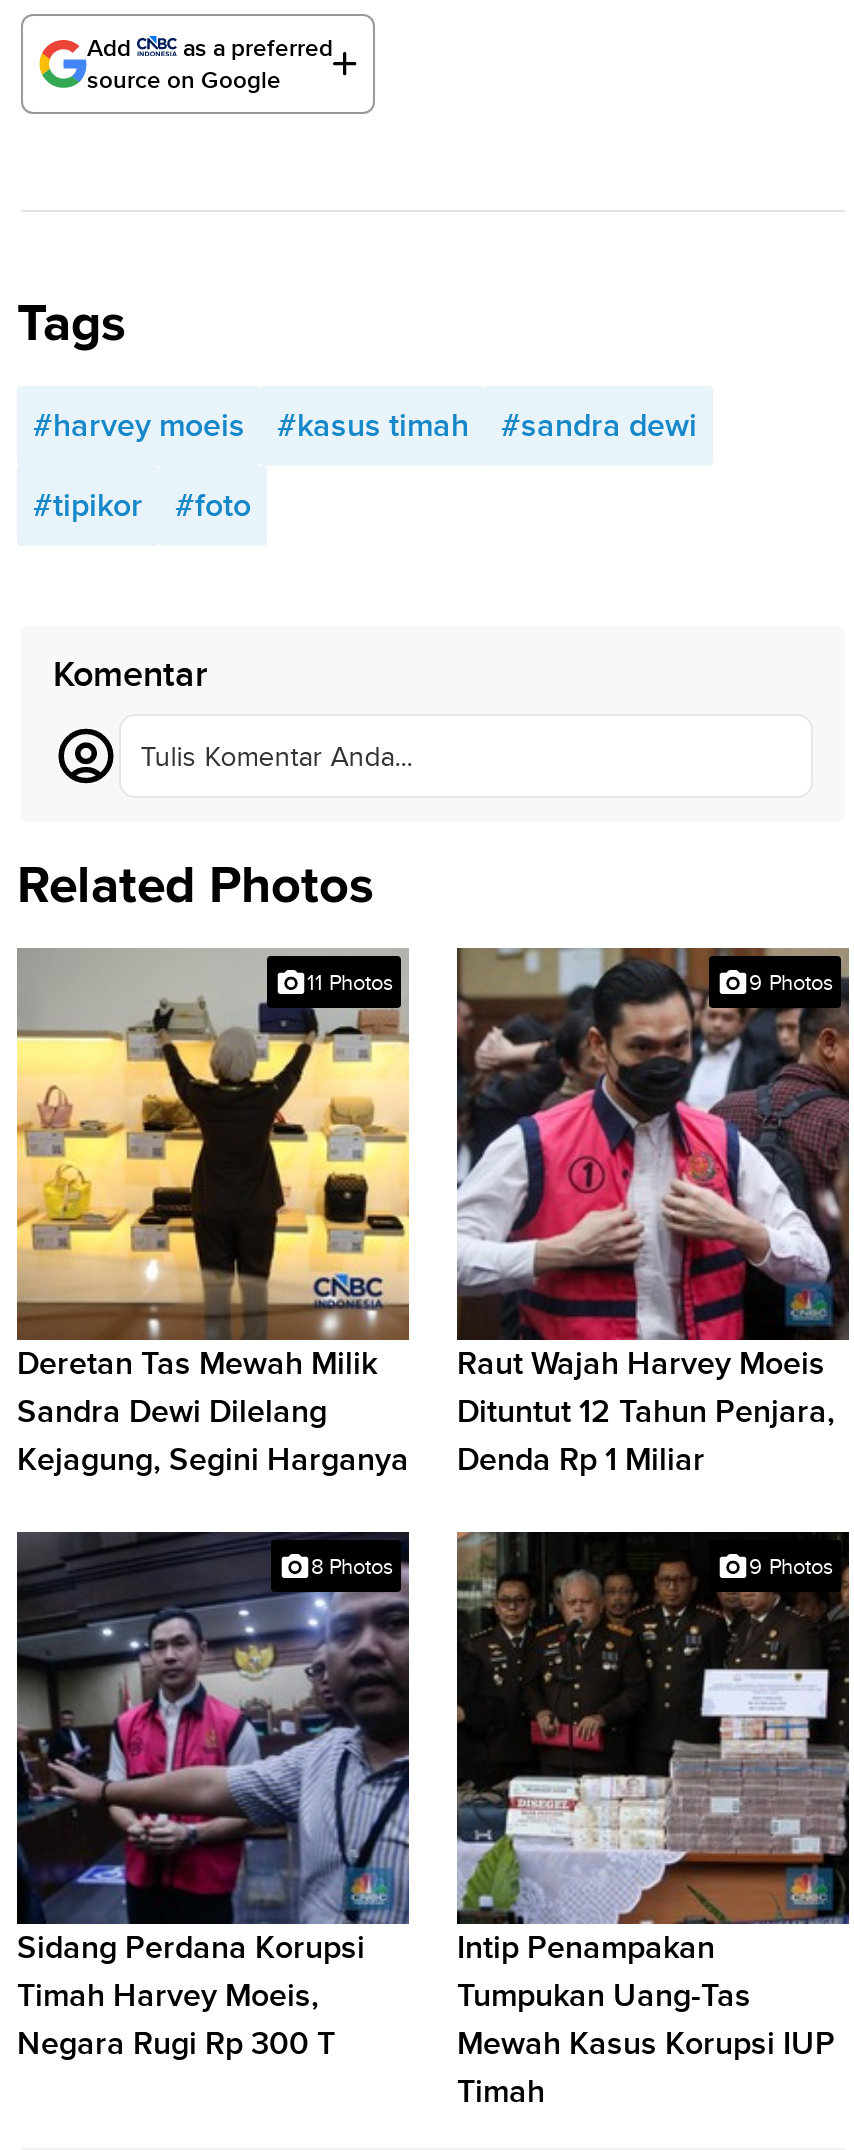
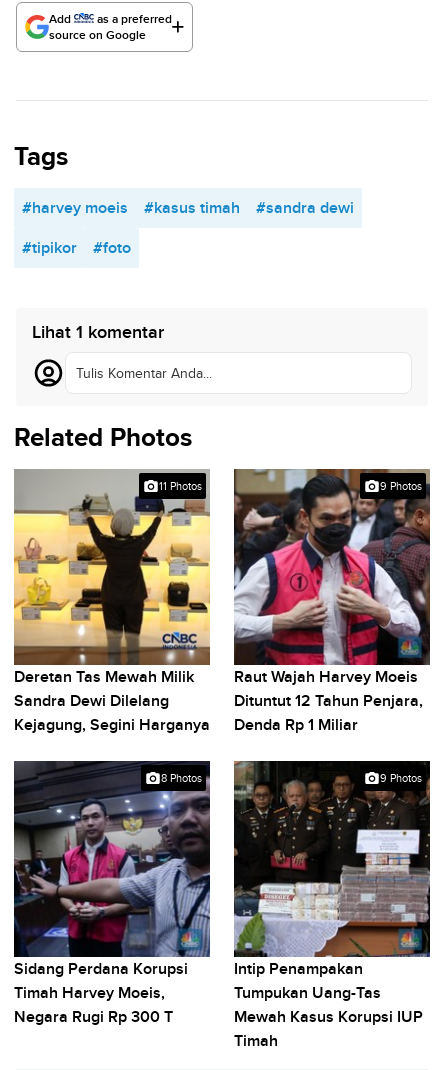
[53,654,207,694] Komentar -> [32,322,164,342] Lihat 1 komentar

